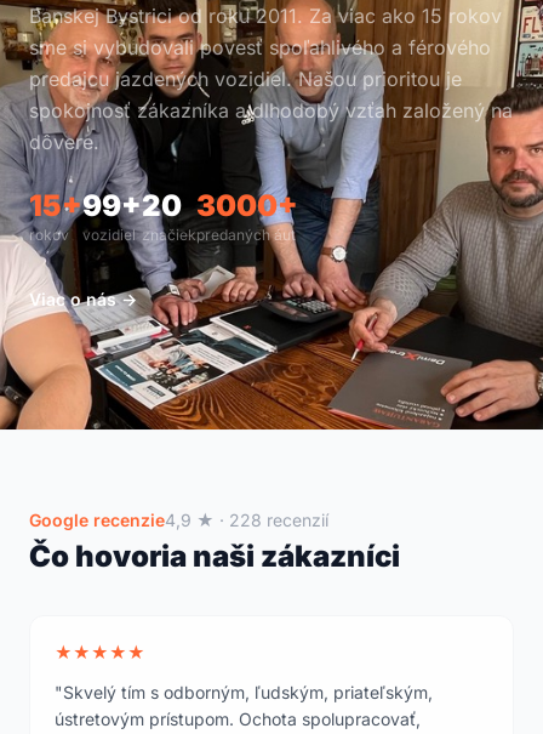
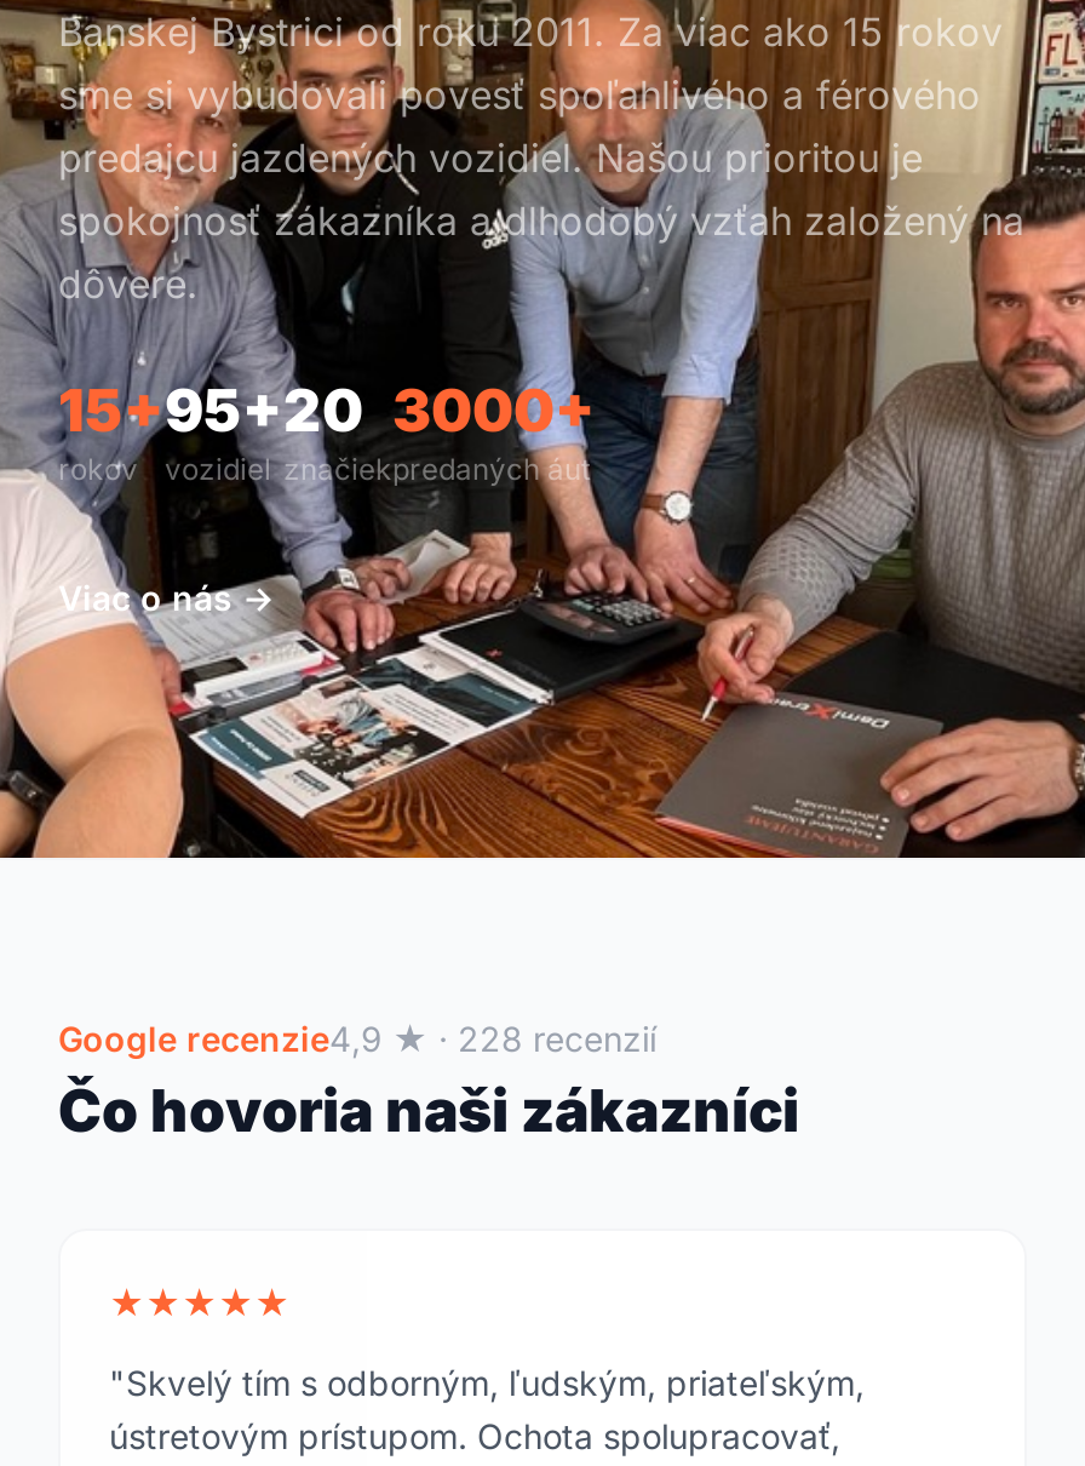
[82,188,142,223] 99+ -> [165,376,283,446] 95+

